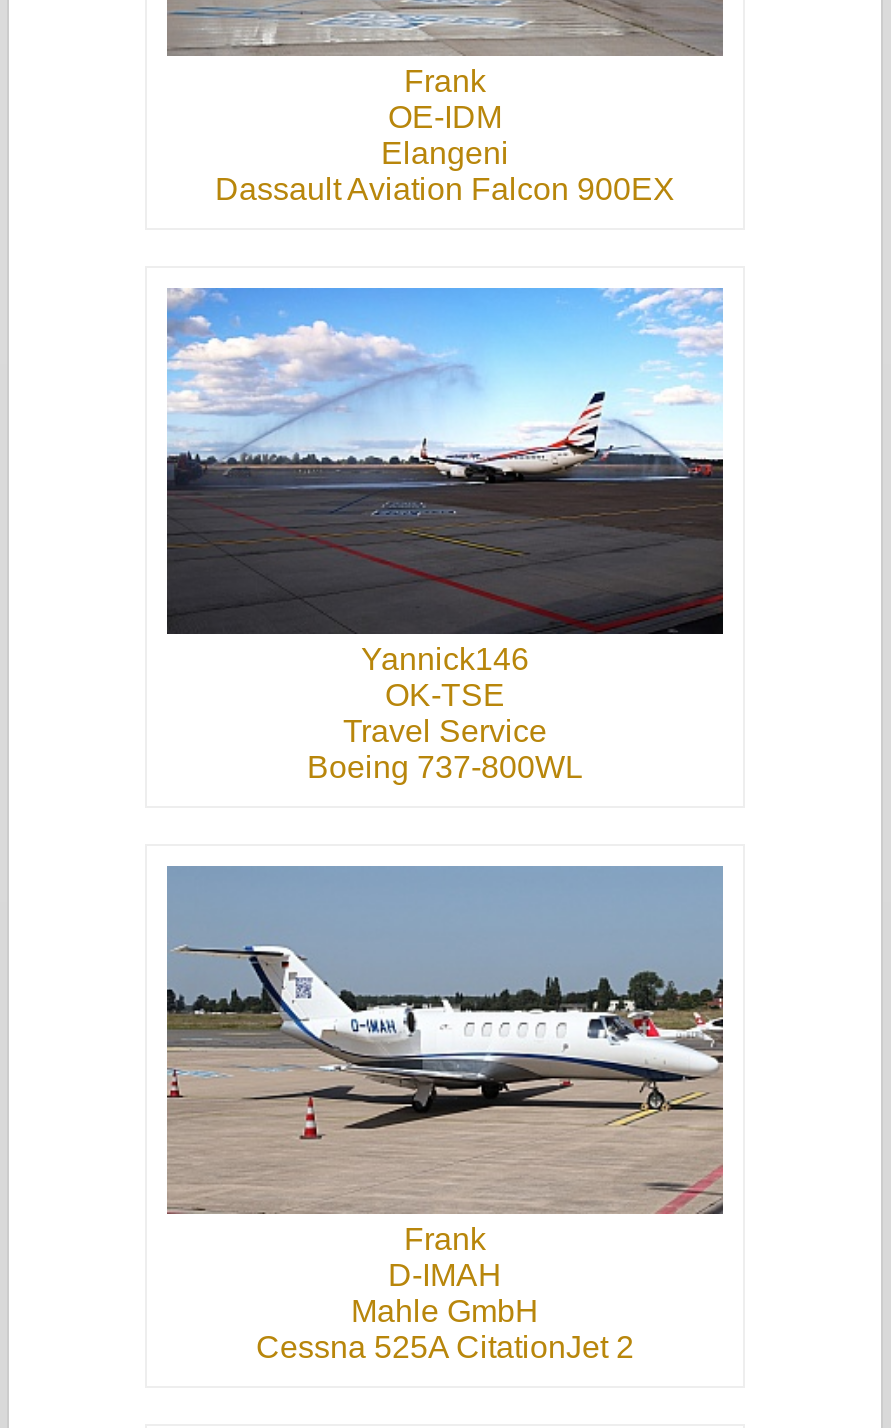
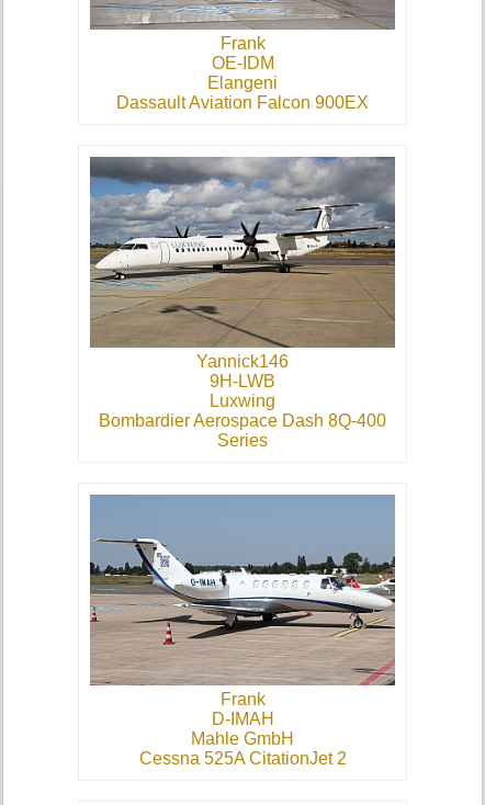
[165,286,725,784] [image] | OK-TSE | Travel Service | Boeing 737-800WL -> [89,156,396,450] [image] | 9H-LWB | Luxwing | Bombardier Aerospace Dash 8Q-400 | Series

